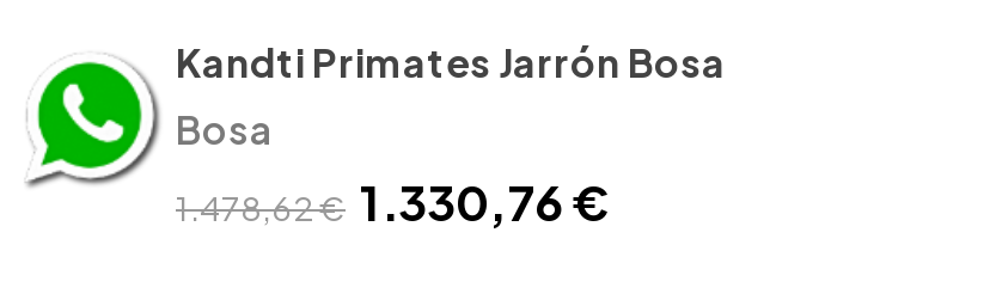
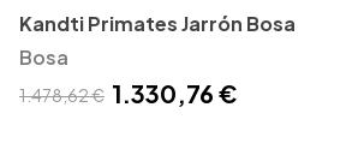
[25,60,142,189] [image] -> none

